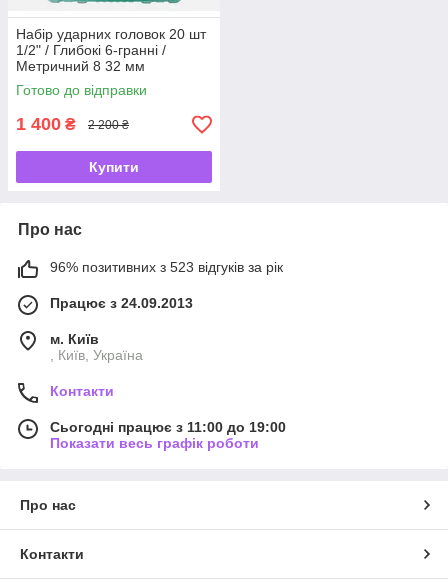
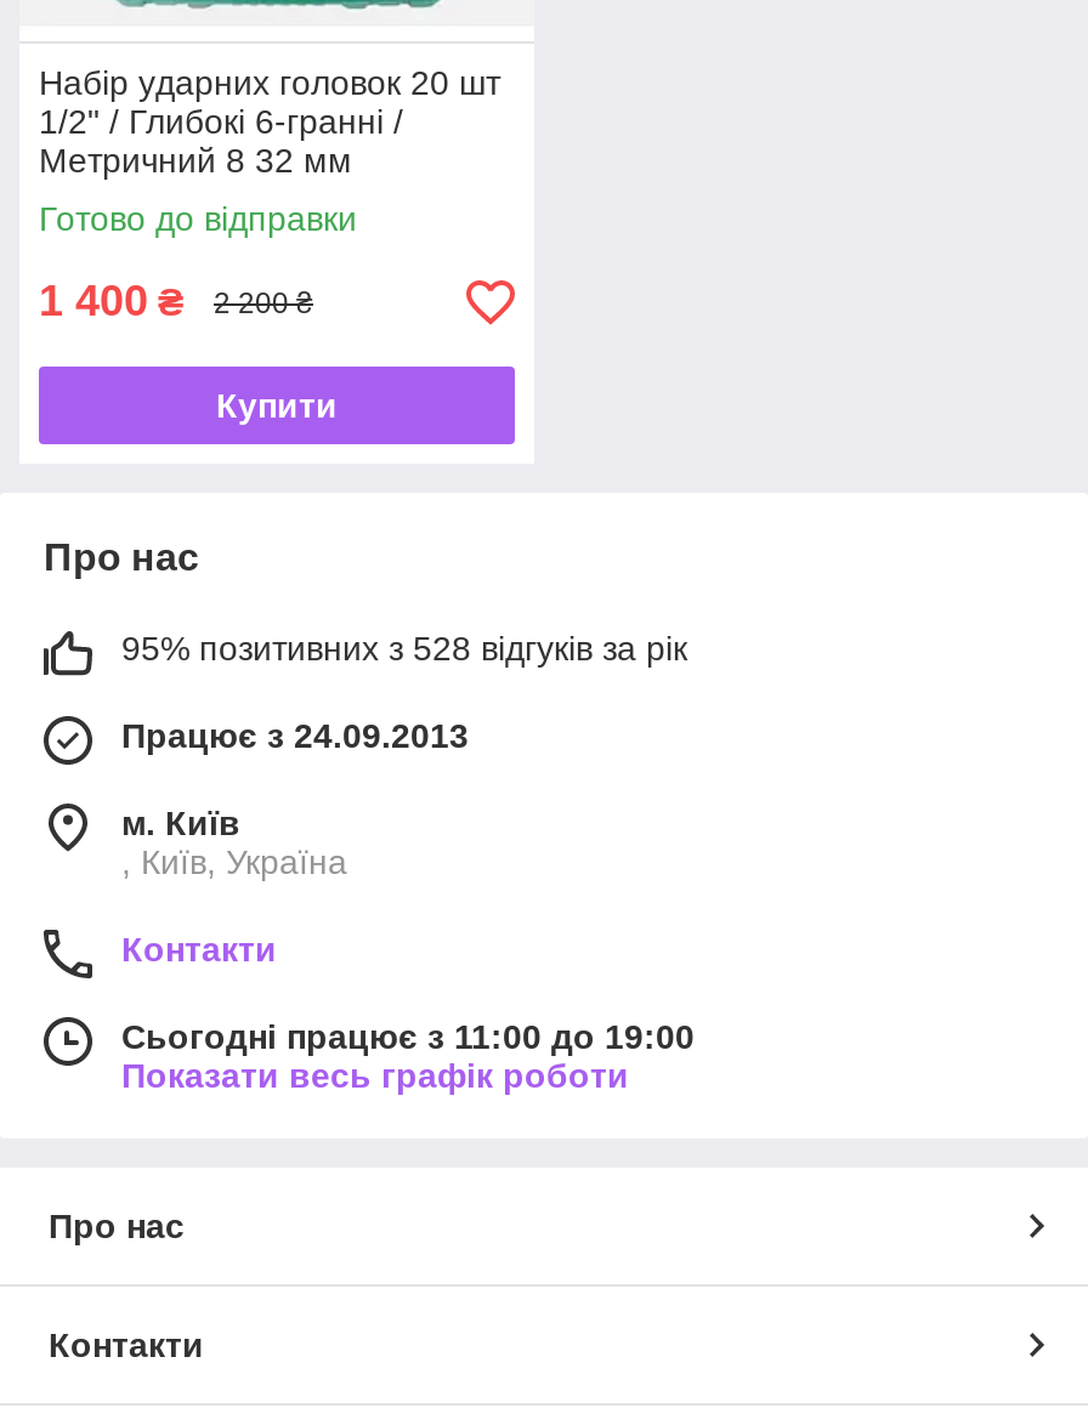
[50,259,283,275] 96% позитивних з 523 відгуків за рік -> [121,629,687,668] 95% позитивних з 528 відгуків за рік

